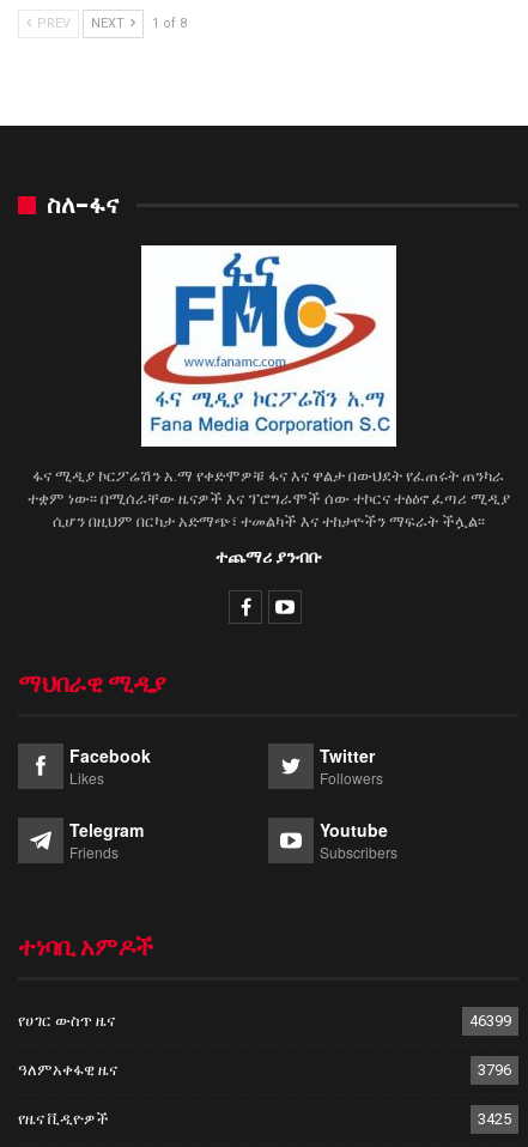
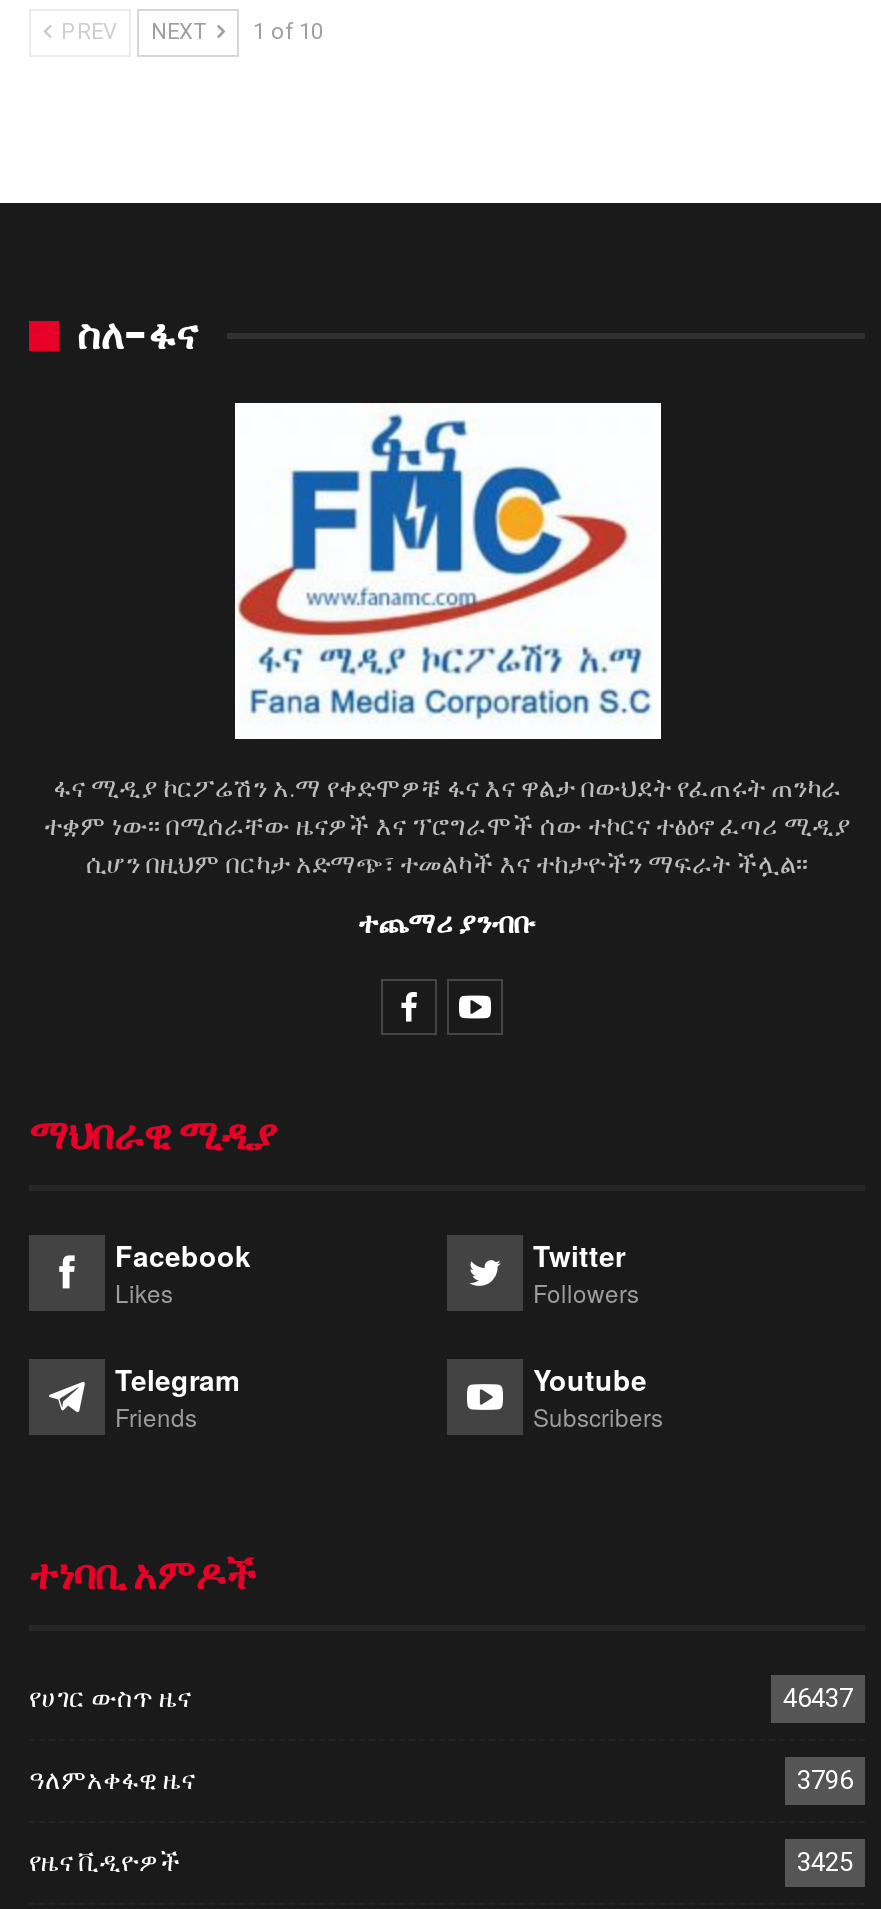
[34,15,187,31] PREV NEXT 1 of 8 -> [55,19,323,45] PREV NEXT 1 of 10
[469,1011,511,1029] 46399 -> [783,1683,853,1713] 46437

